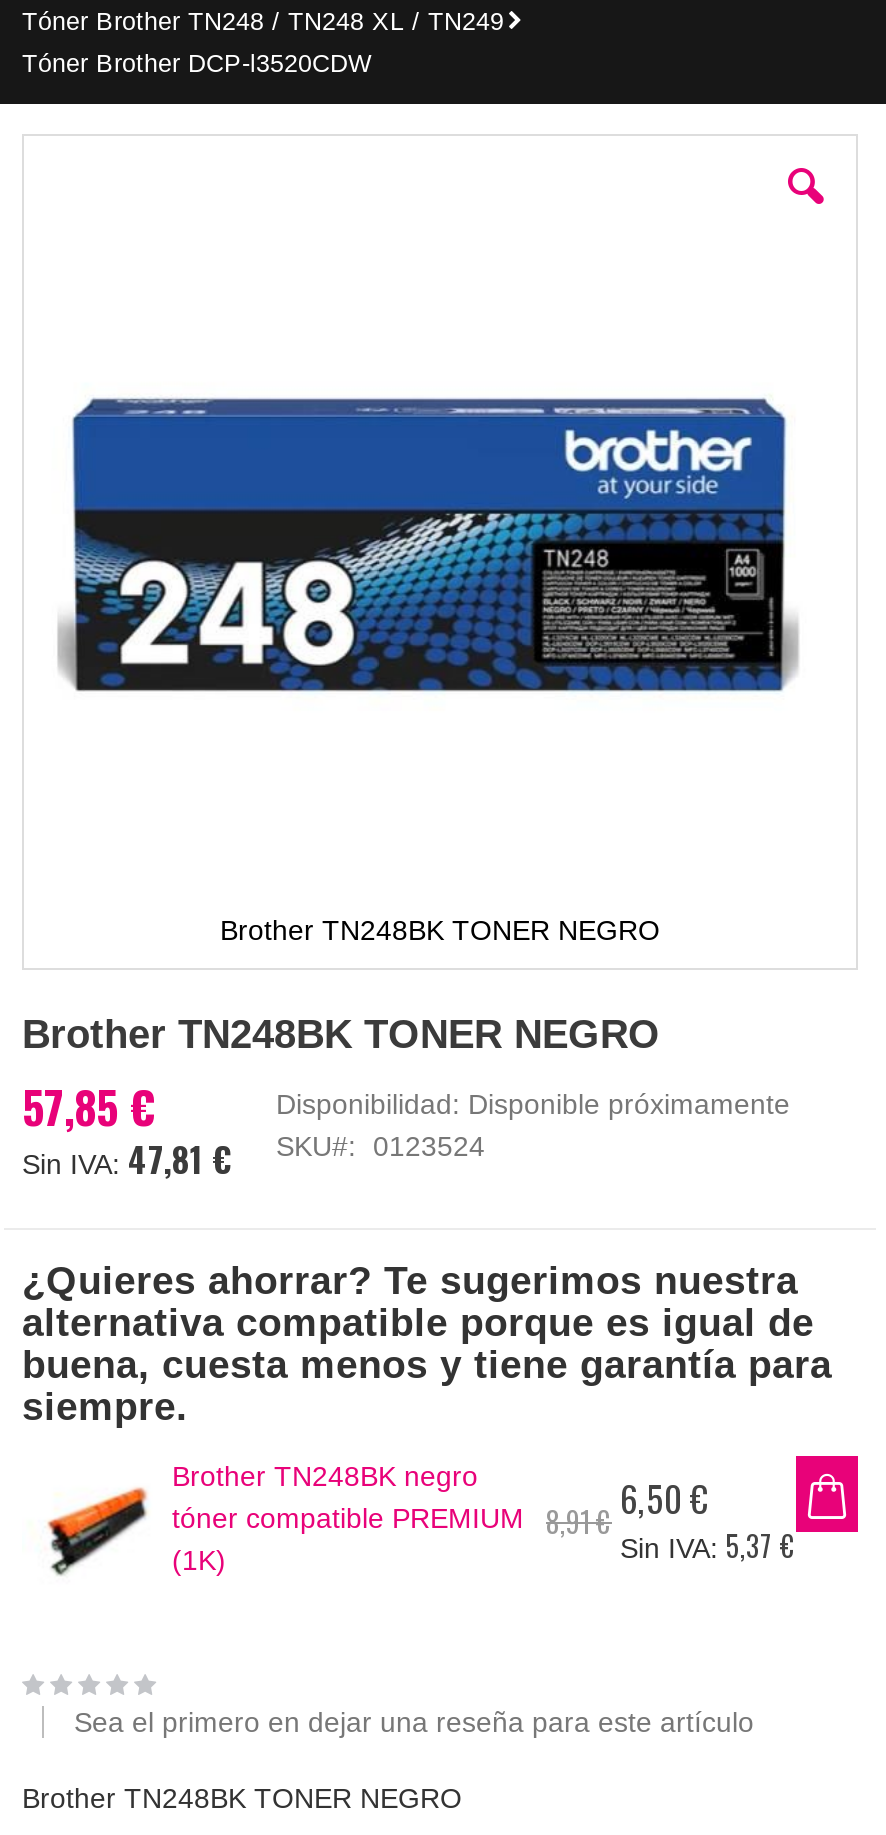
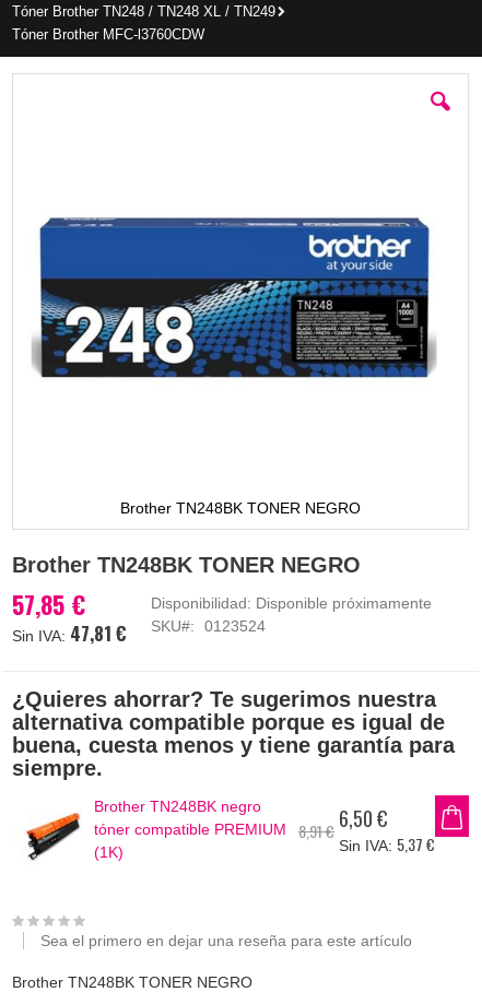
[22,50,372,78] Tóner Brother DCP-l3520CDW -> [12,27,204,42] Tóner Brother MFC-l3760CDW

